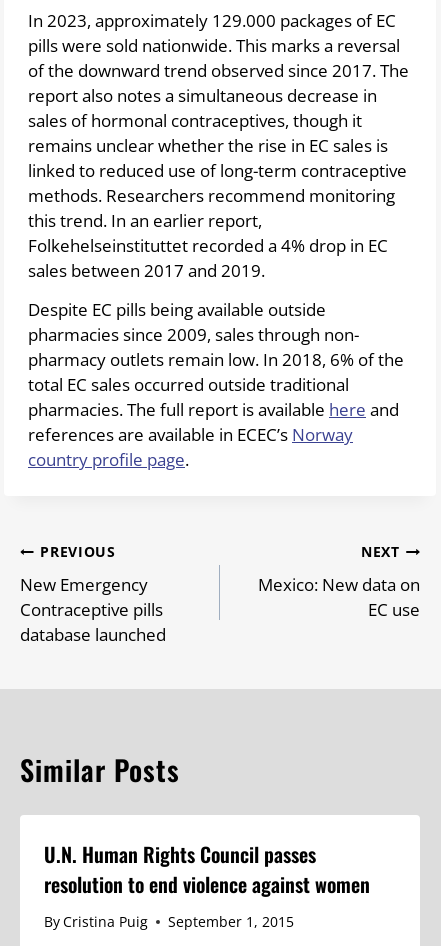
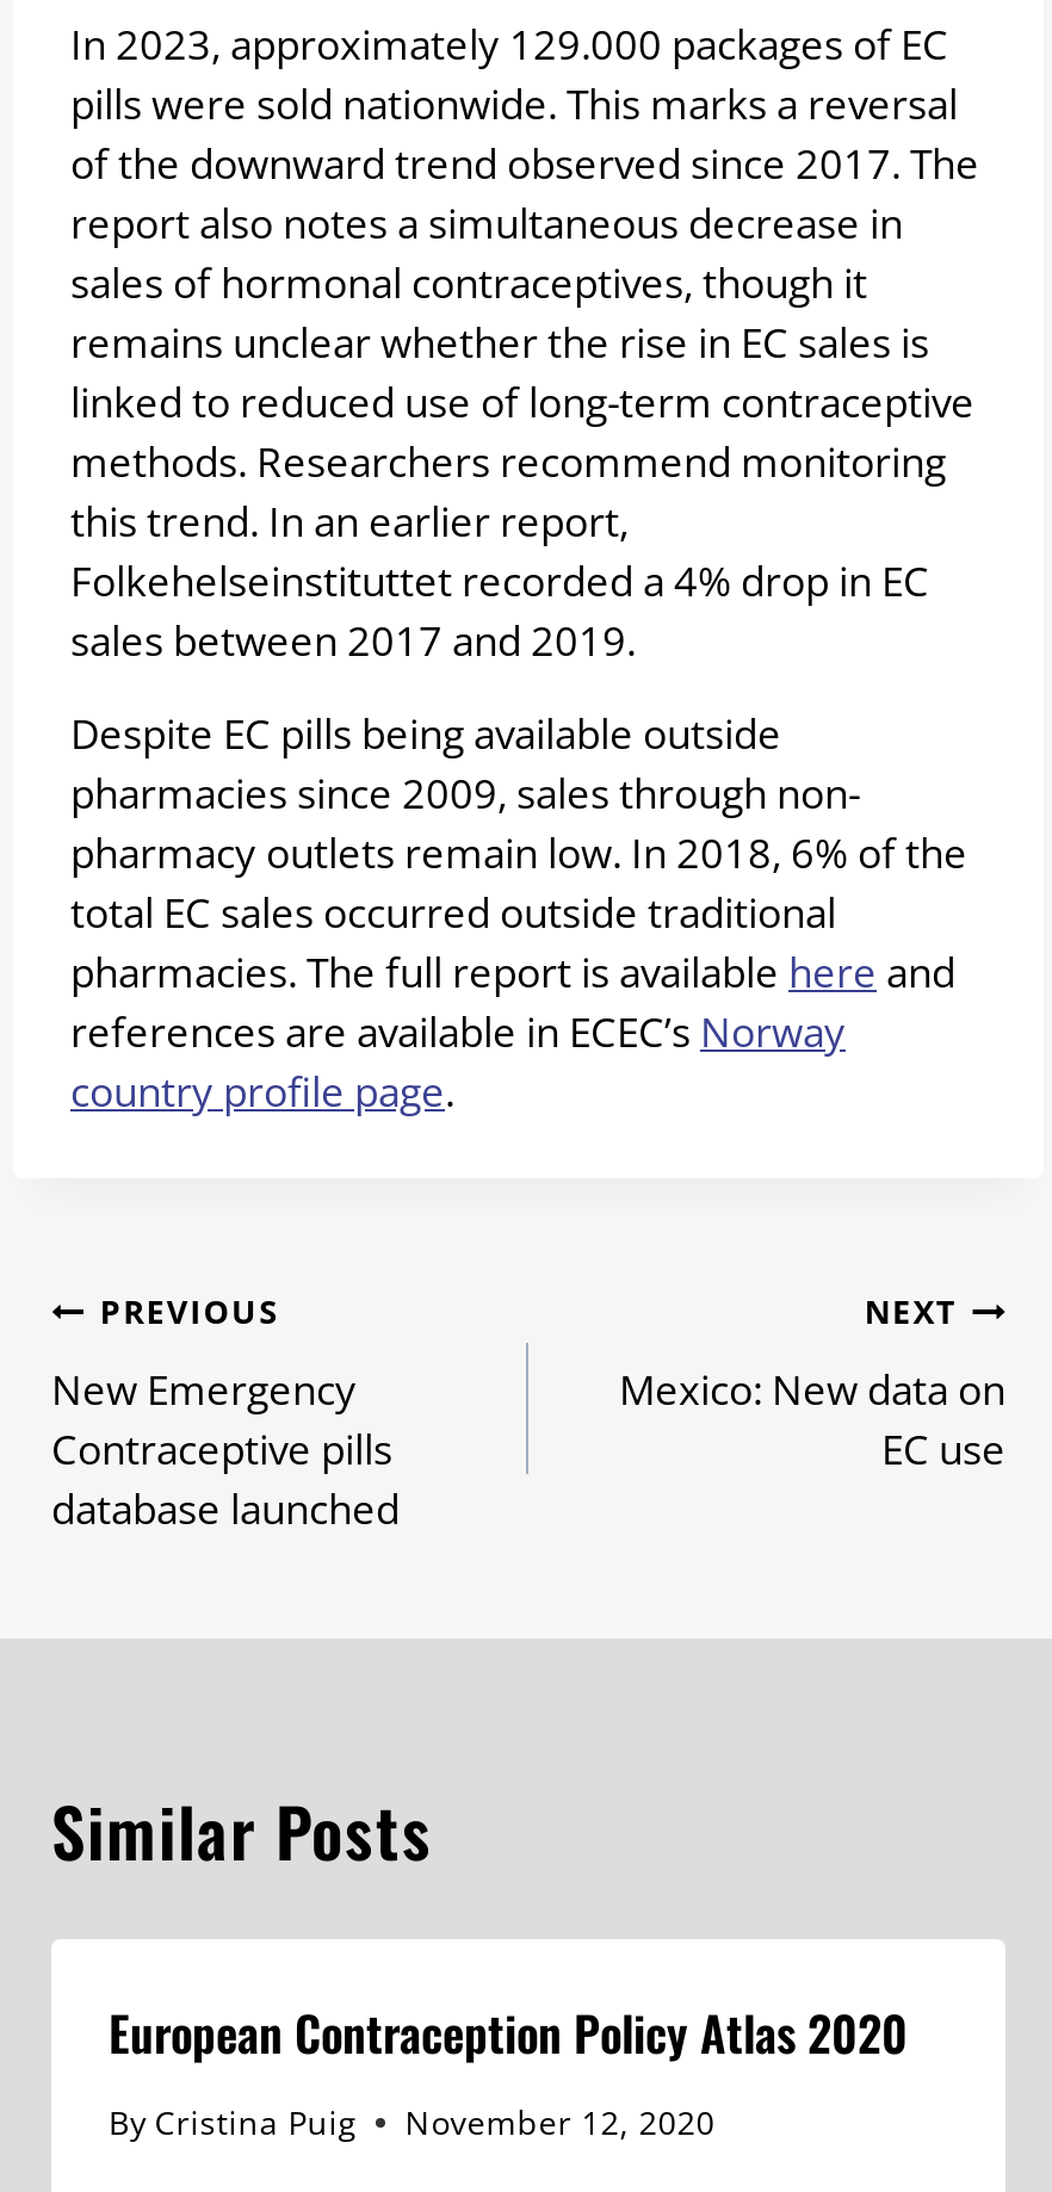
[44,839,370,899] U.N. Human Rights Council passes | resolution to end violence against women -> [109,1996,908,2067] European Contraception Policy Atlas 2020
[44,912,294,931] By Cristina Puig September 1, 2015 -> [109,2100,715,2145] By Cristina Puig November 12, 2020

